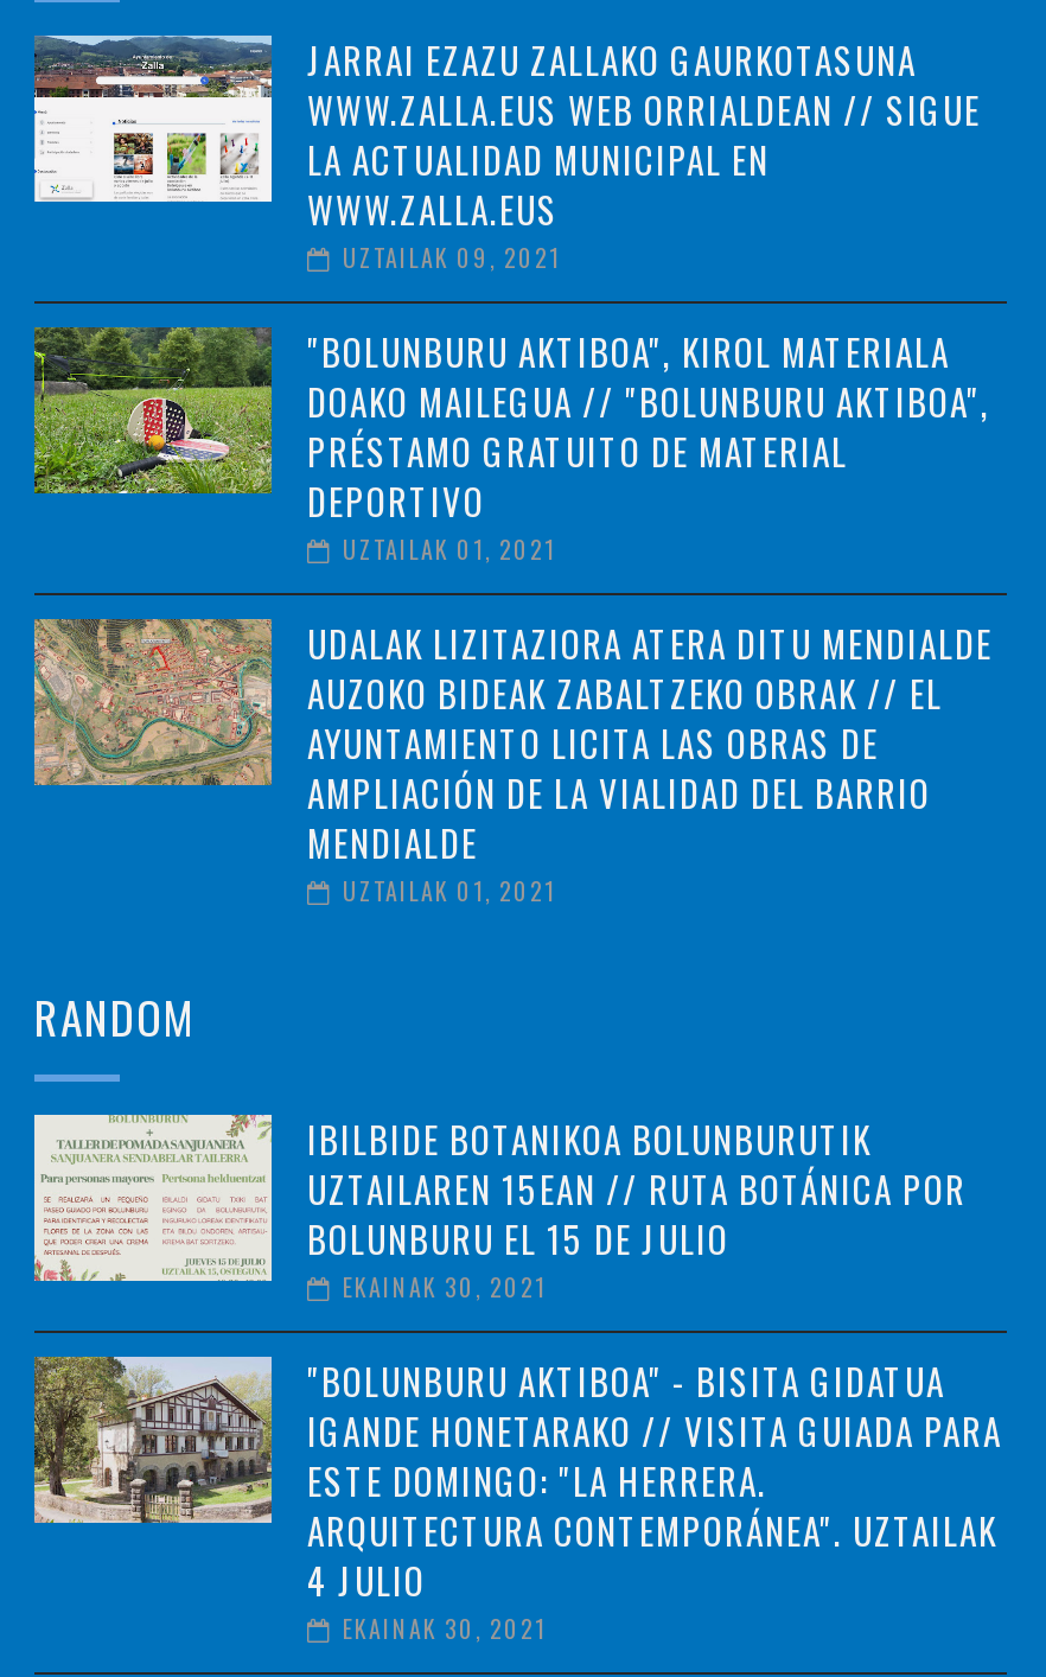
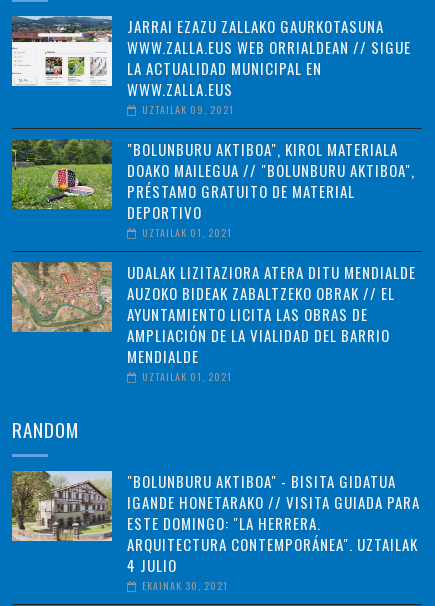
[32,1112,967,1304] [image] | IBILBIDE BOTANIKOA BOLUNBURUTIK | UZTAILAREN 15EAN // RUTA BOTÁNICA POR | BOLUNBURU EL 15 DE JULIO | EKAINAK 30, 2021 -> none

